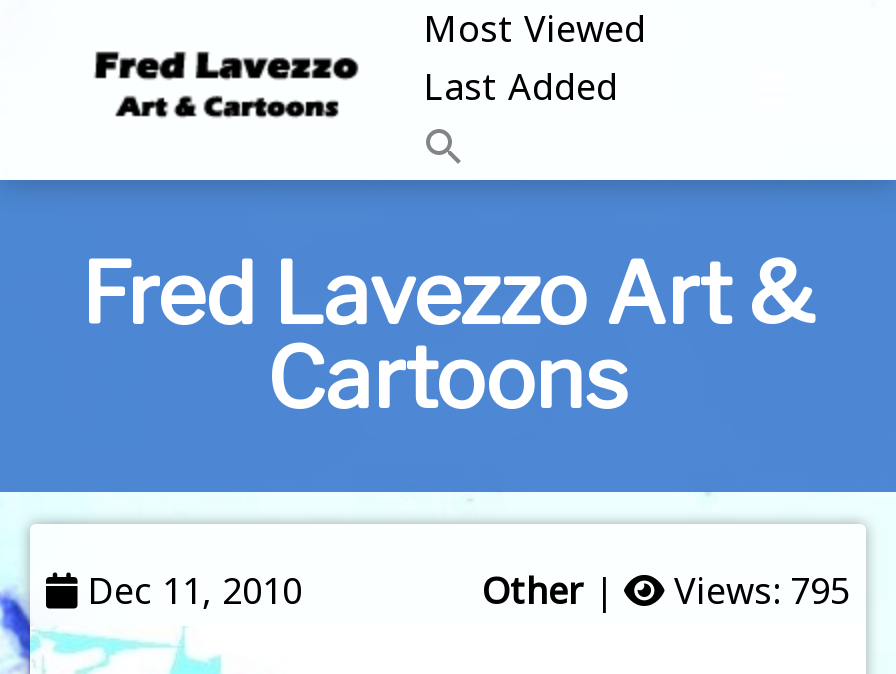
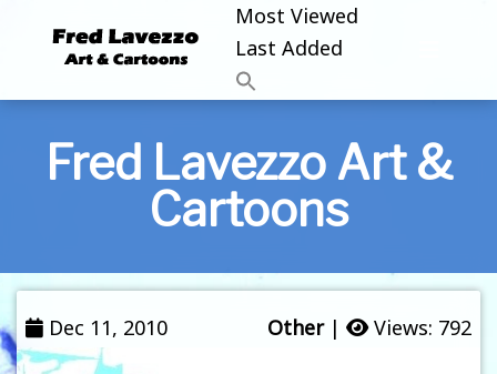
[664,567,850,615] Views: 795 -> [368,314,471,341] Views: 792

